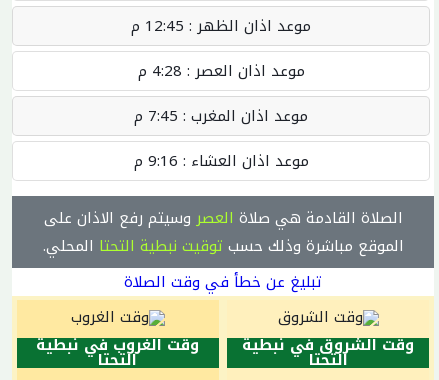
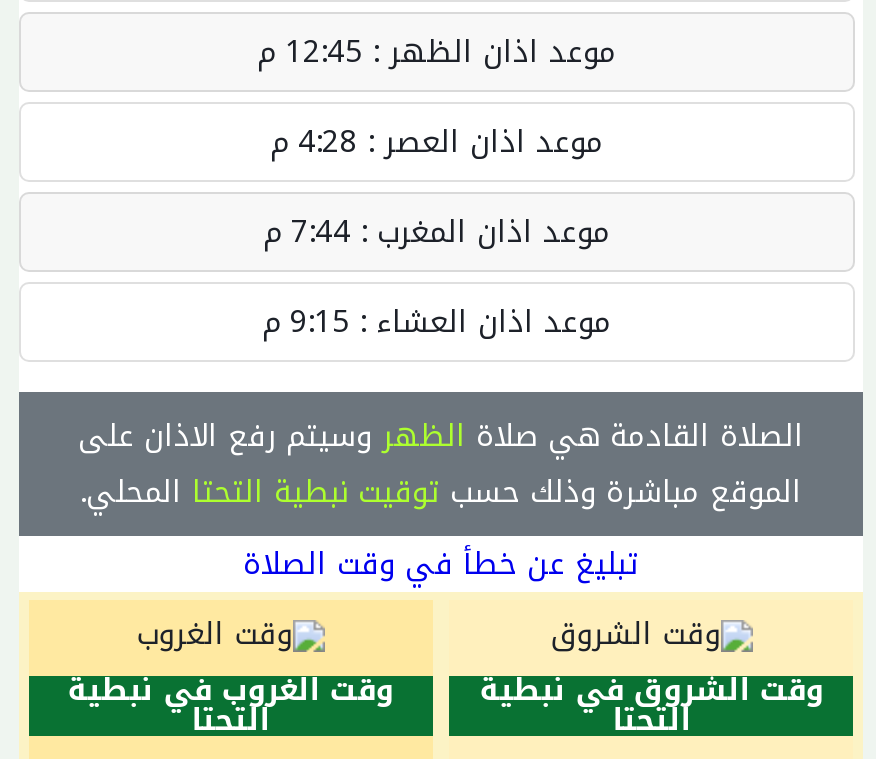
[148,102,308,130] موعد اذان المغرب : 7:45 م -> [291,204,611,260] موعد اذان المغرب : 7:44 م
[147,147,308,175] موعد اذان العشاء : 9:16 م -> [290,294,612,350] موعد اذان العشاء : 9:15 م
[43,204,402,232] الصلاة القادمة هي صلاة العصر وسيتم رفع الاذان على -> [78,408,804,464] الصلاة القادمة هي صلاة الظهر وسيتم رفع الاذان على

